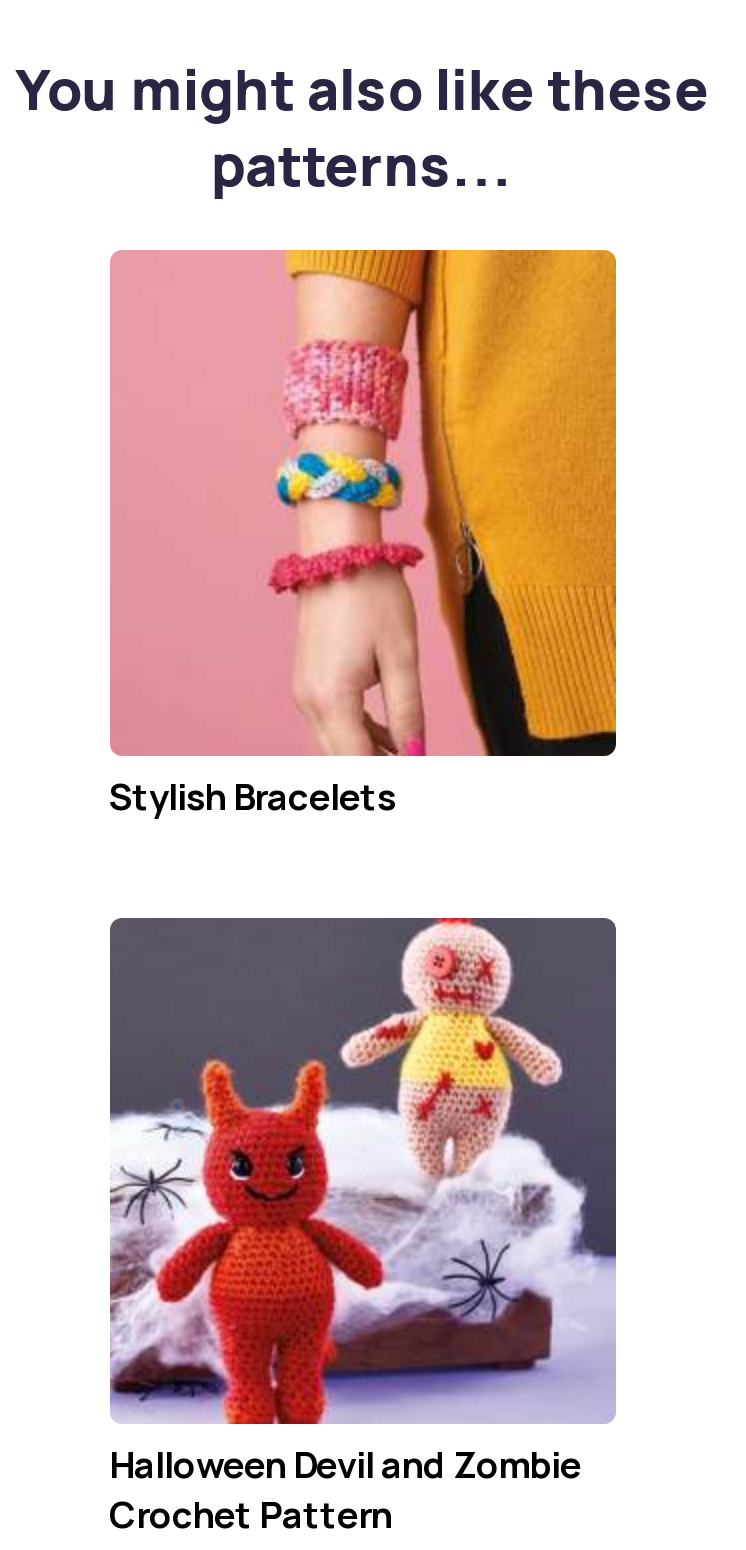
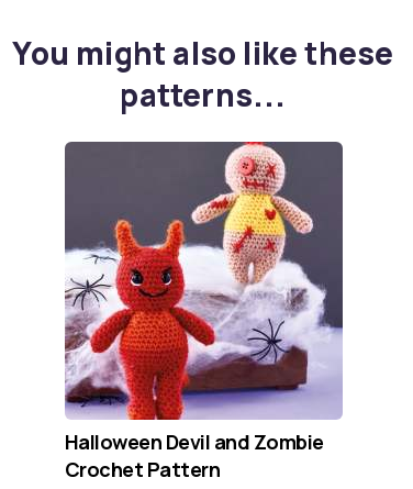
[108,248,618,820] [image] | Stylish Bracelets -> none

